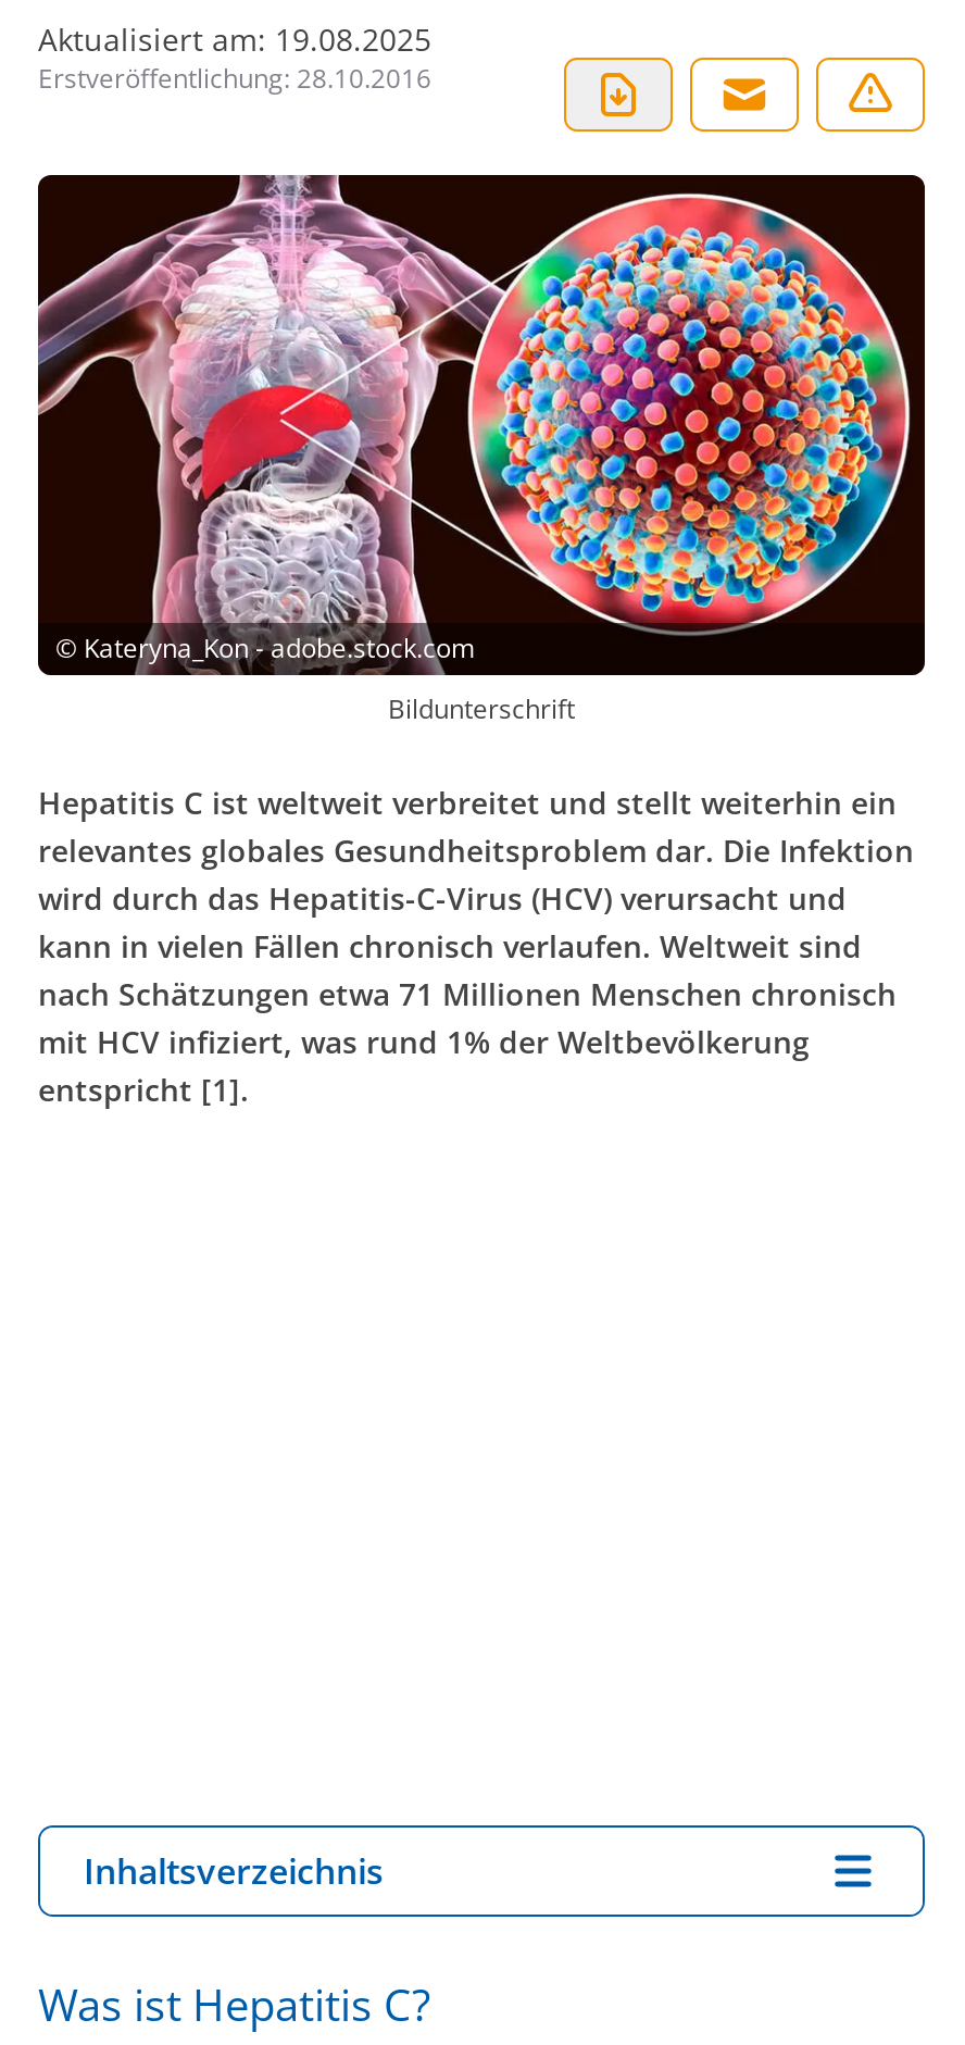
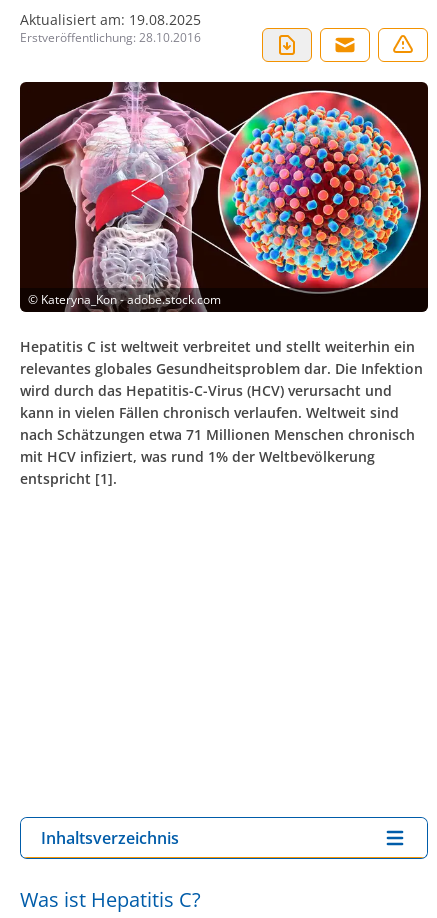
[388,689,575,726] Bildunterschrift -> none

